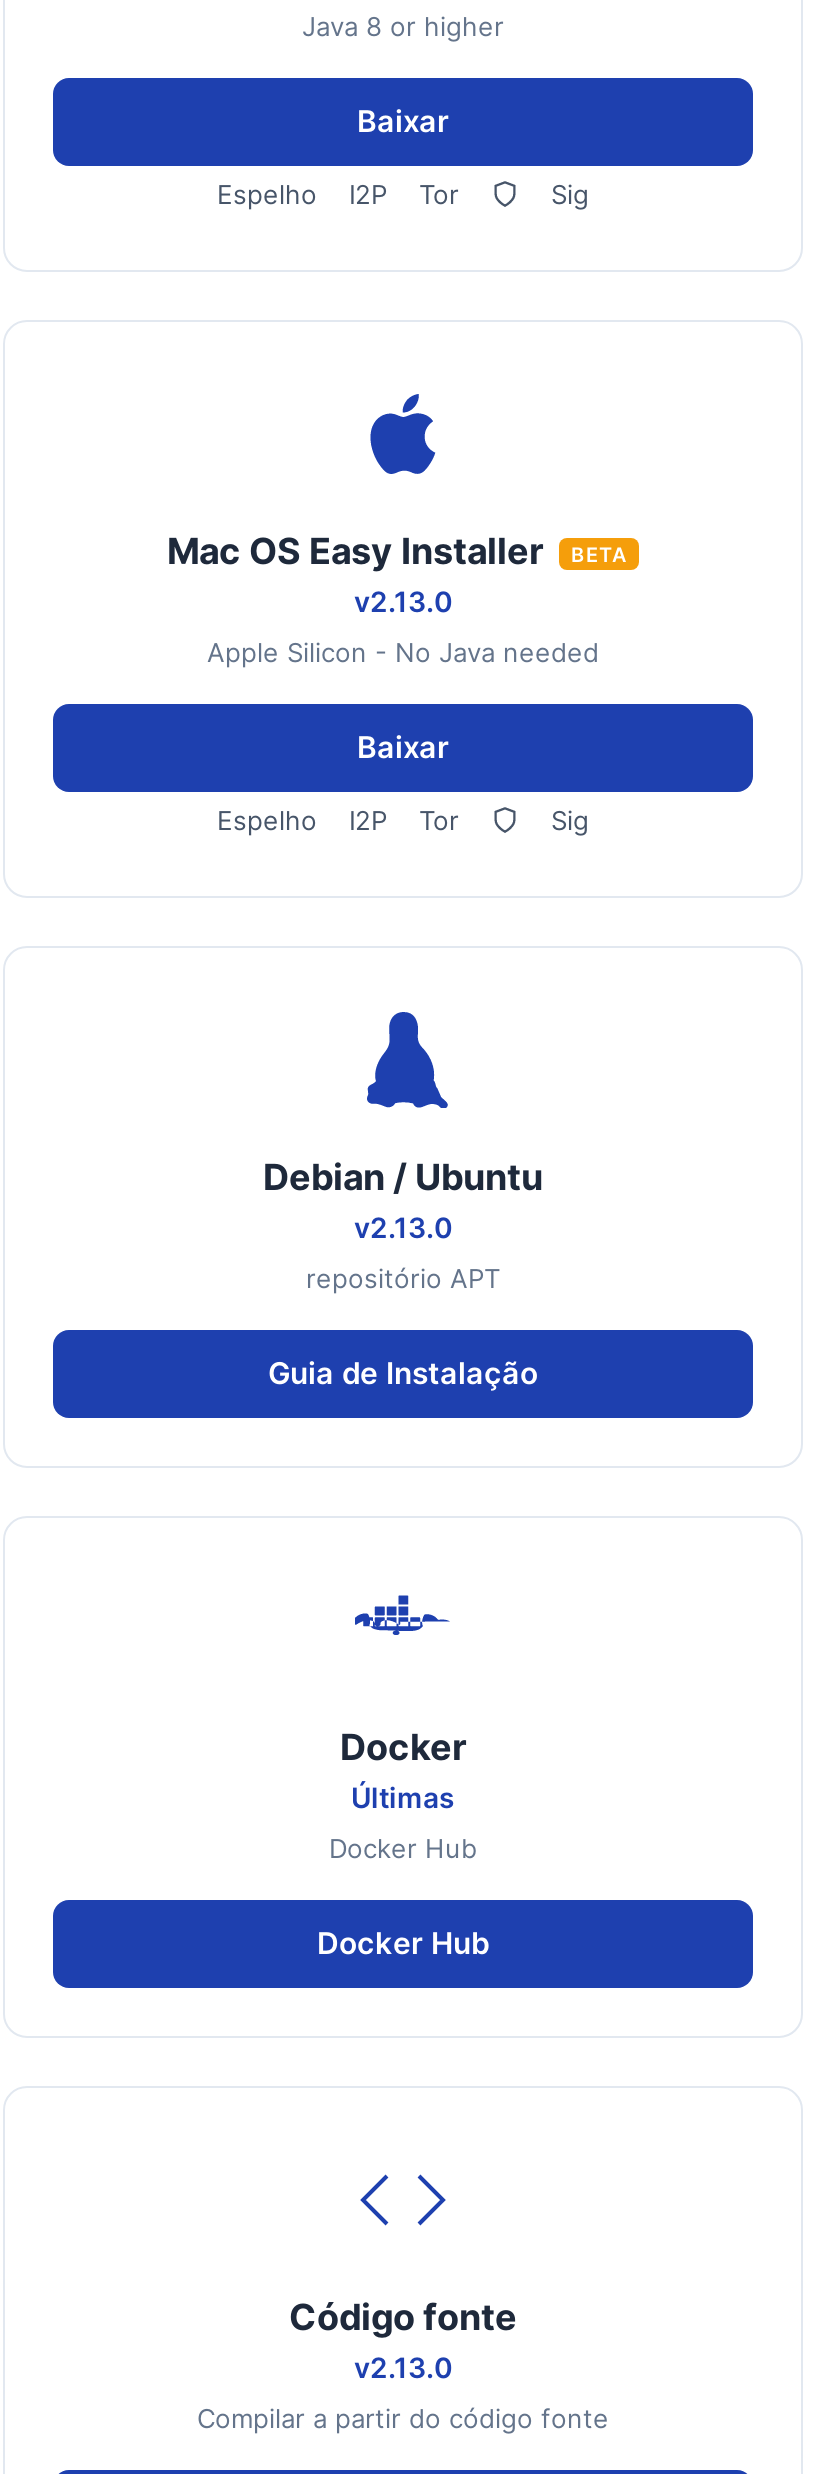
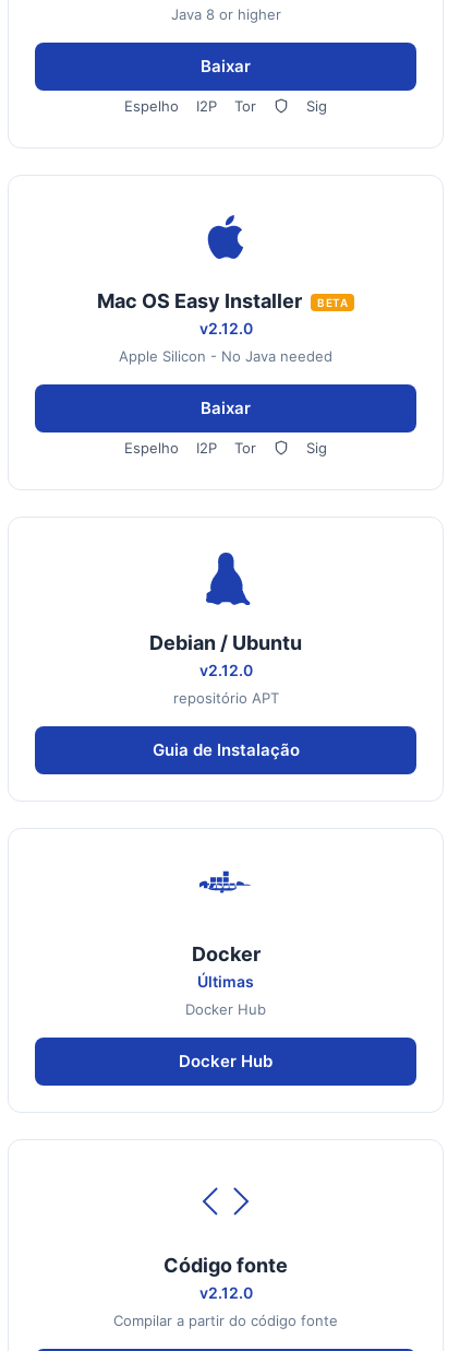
[354,584,452,618] v2.13.0 -> [199,319,252,337] v2.12.0
[354,1210,452,1244] v2.13.0 -> [199,661,252,679] v2.12.0
[354,2350,452,2384] v2.13.0 -> [199,1283,252,1302] v2.12.0

